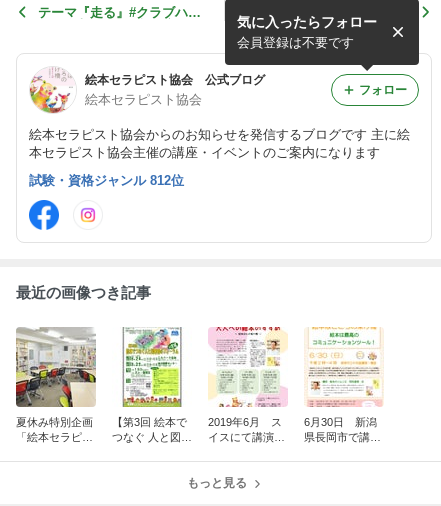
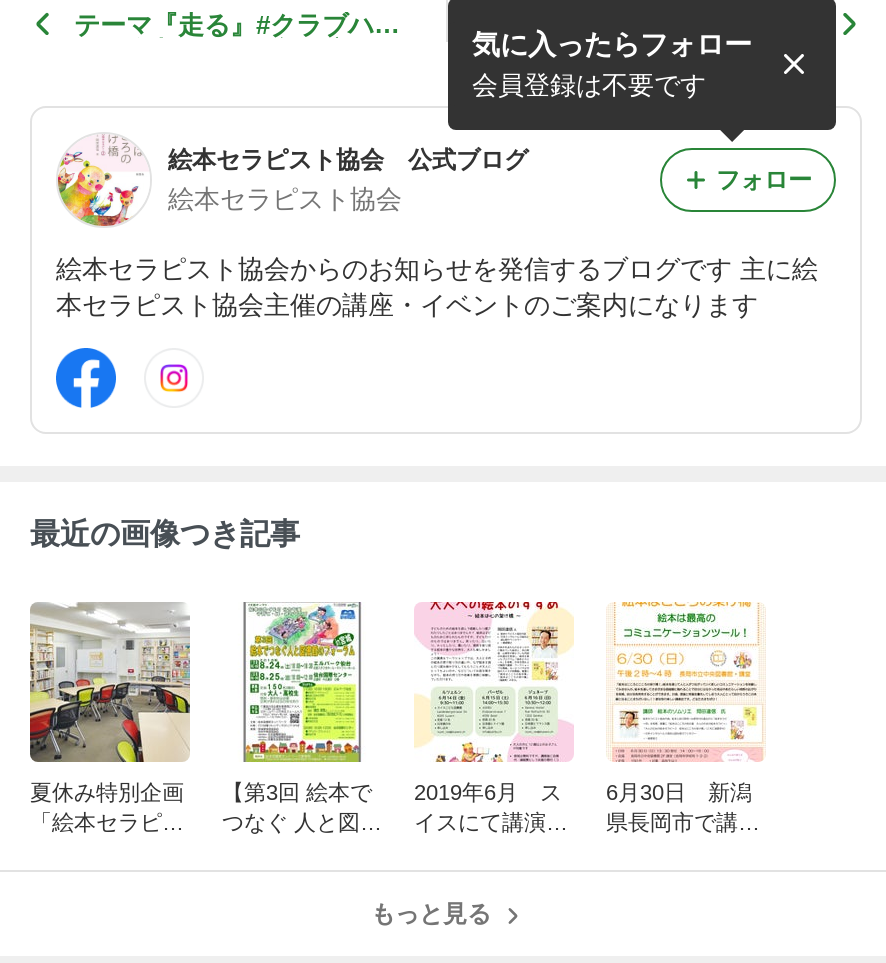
[29,173,184,188] 試験・資格ジャンル 812位 -> none

